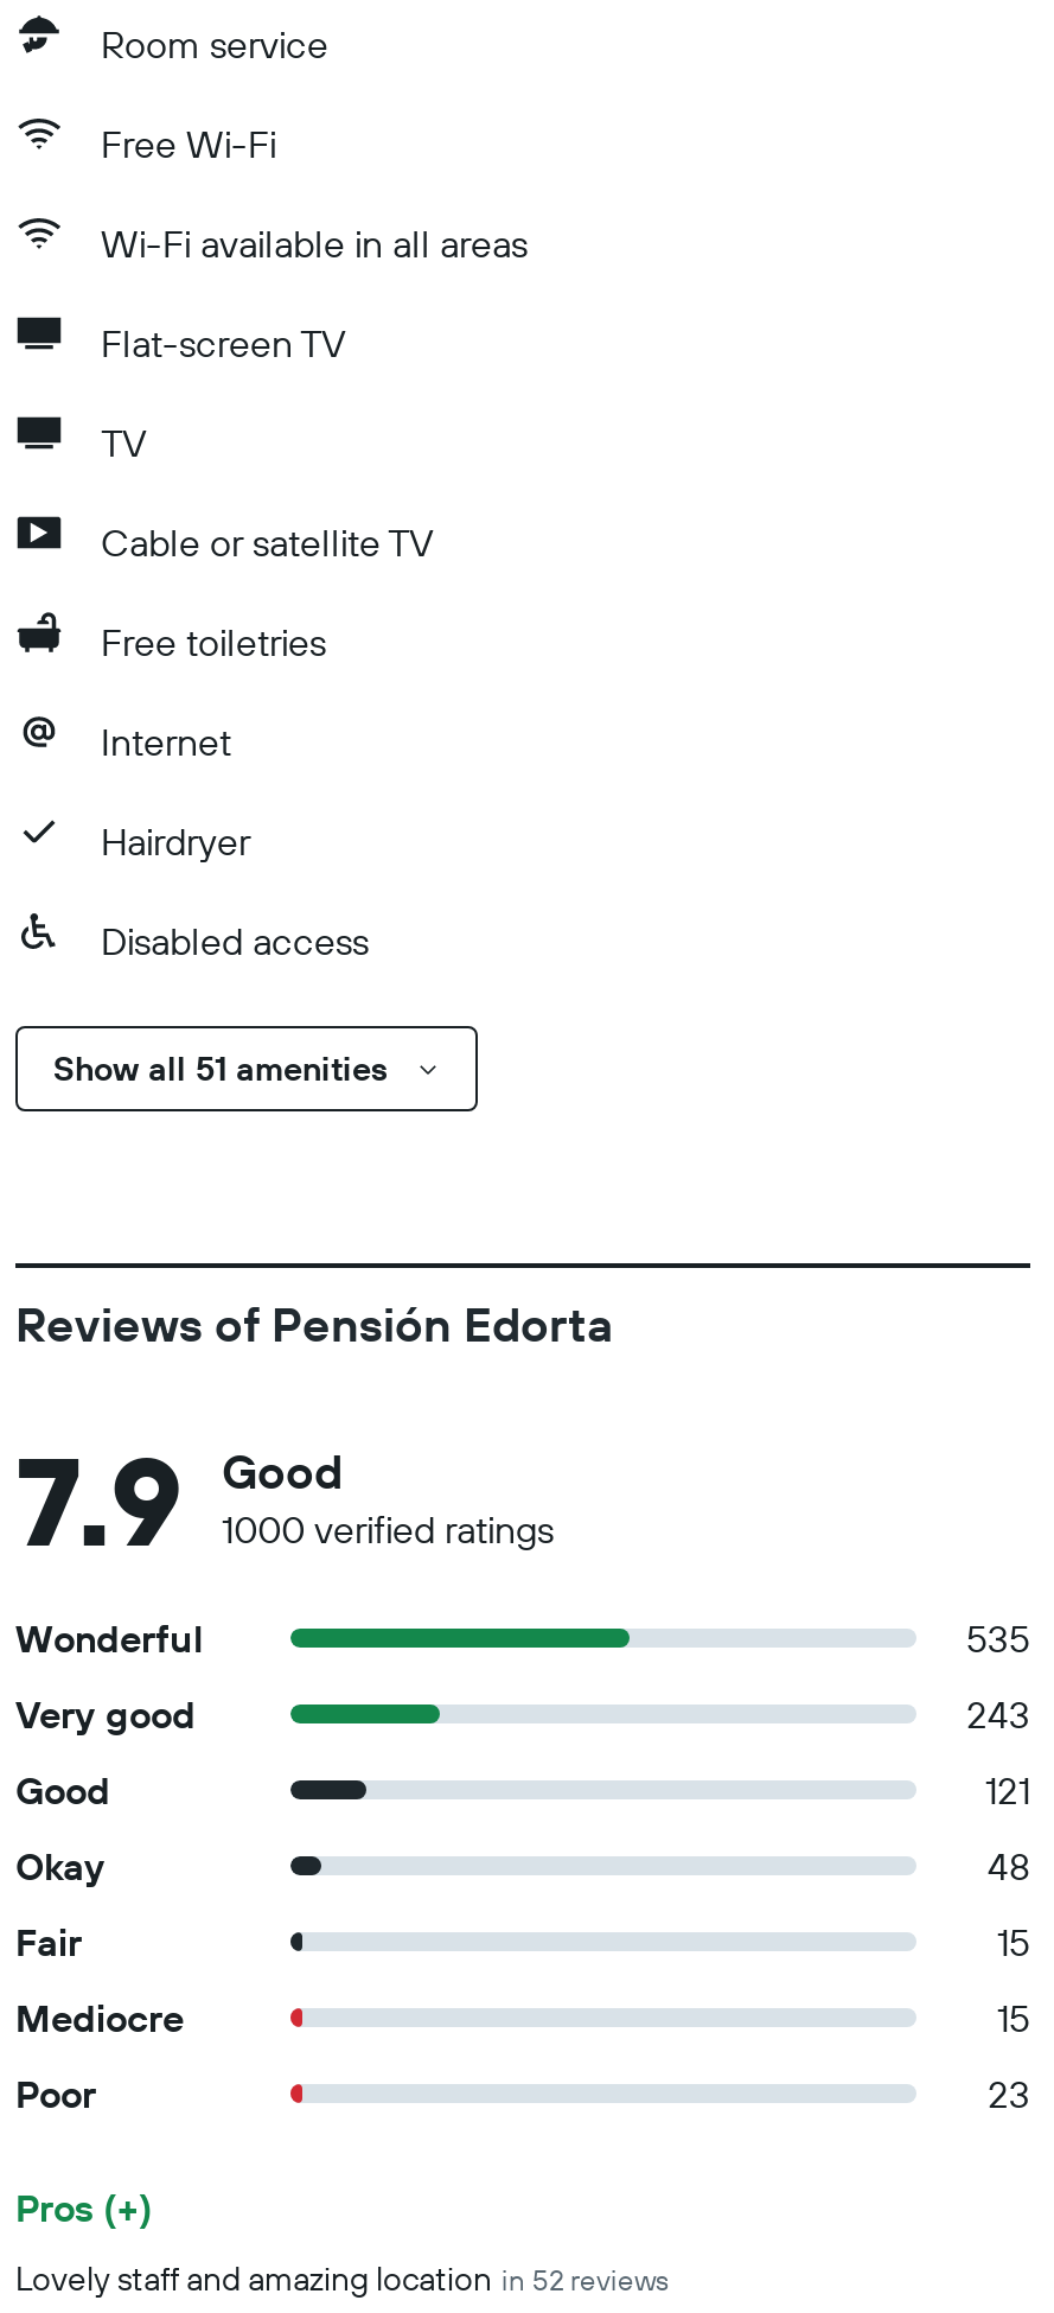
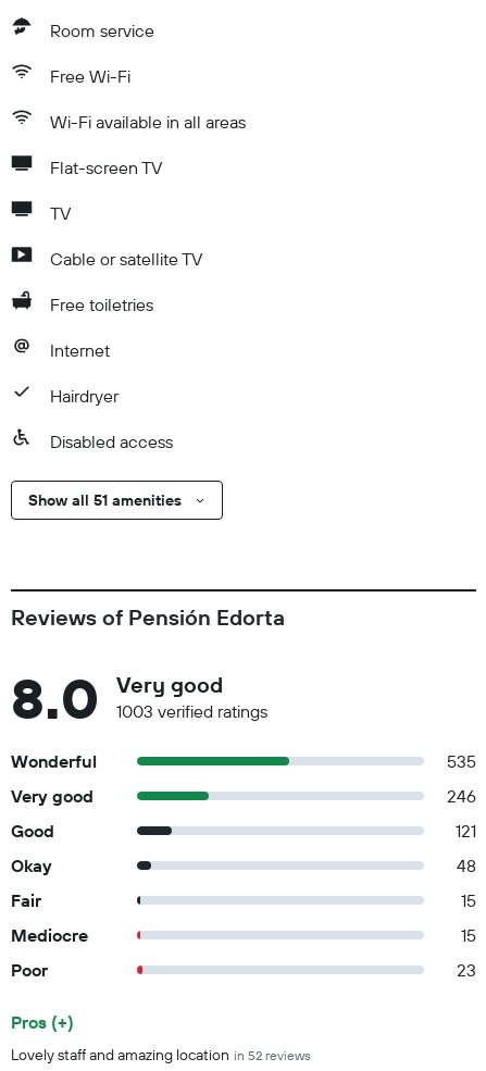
[15,1422,554,1579] 7.9 | Good | 1000 verified ratings -> [11,662,267,734] 8.0 | Very good | 1003 verified ratings
[966,1690,1030,1738] 243 -> [447,785,476,807] 246

